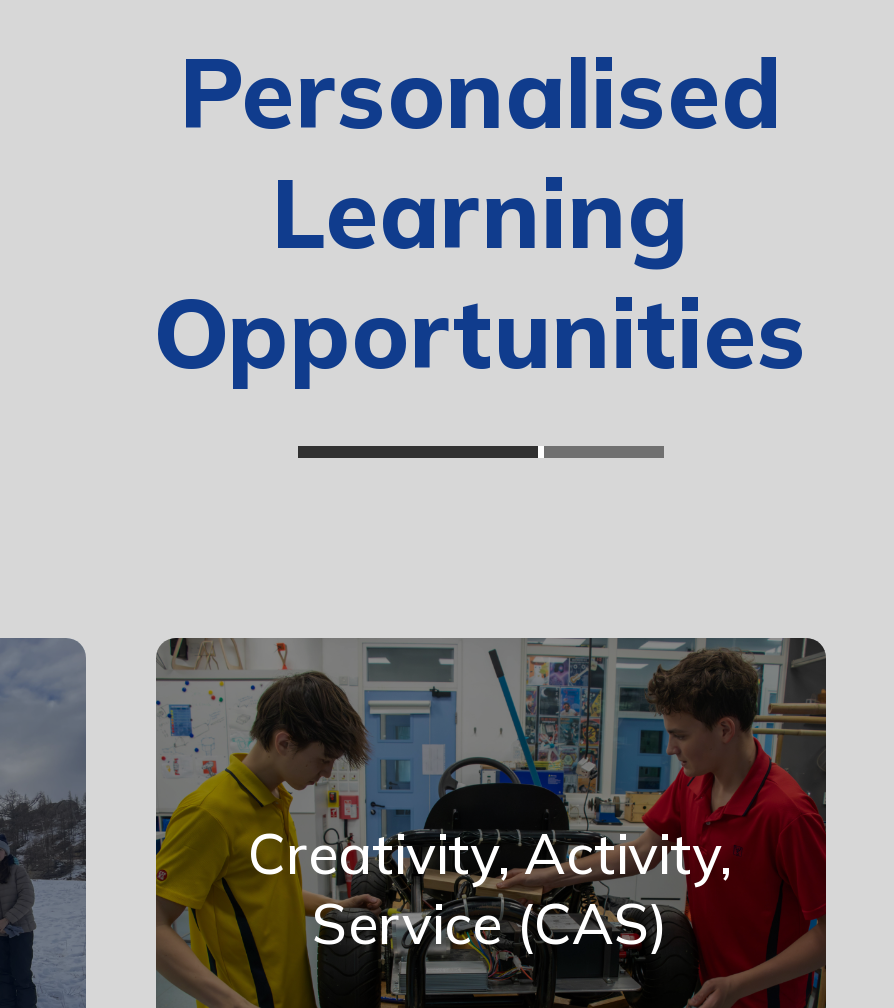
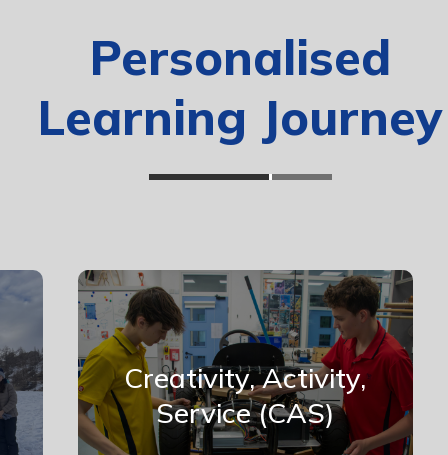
[153,151,807,391] Learning | Opportunities -> [38,87,442,147] Learning Journey

